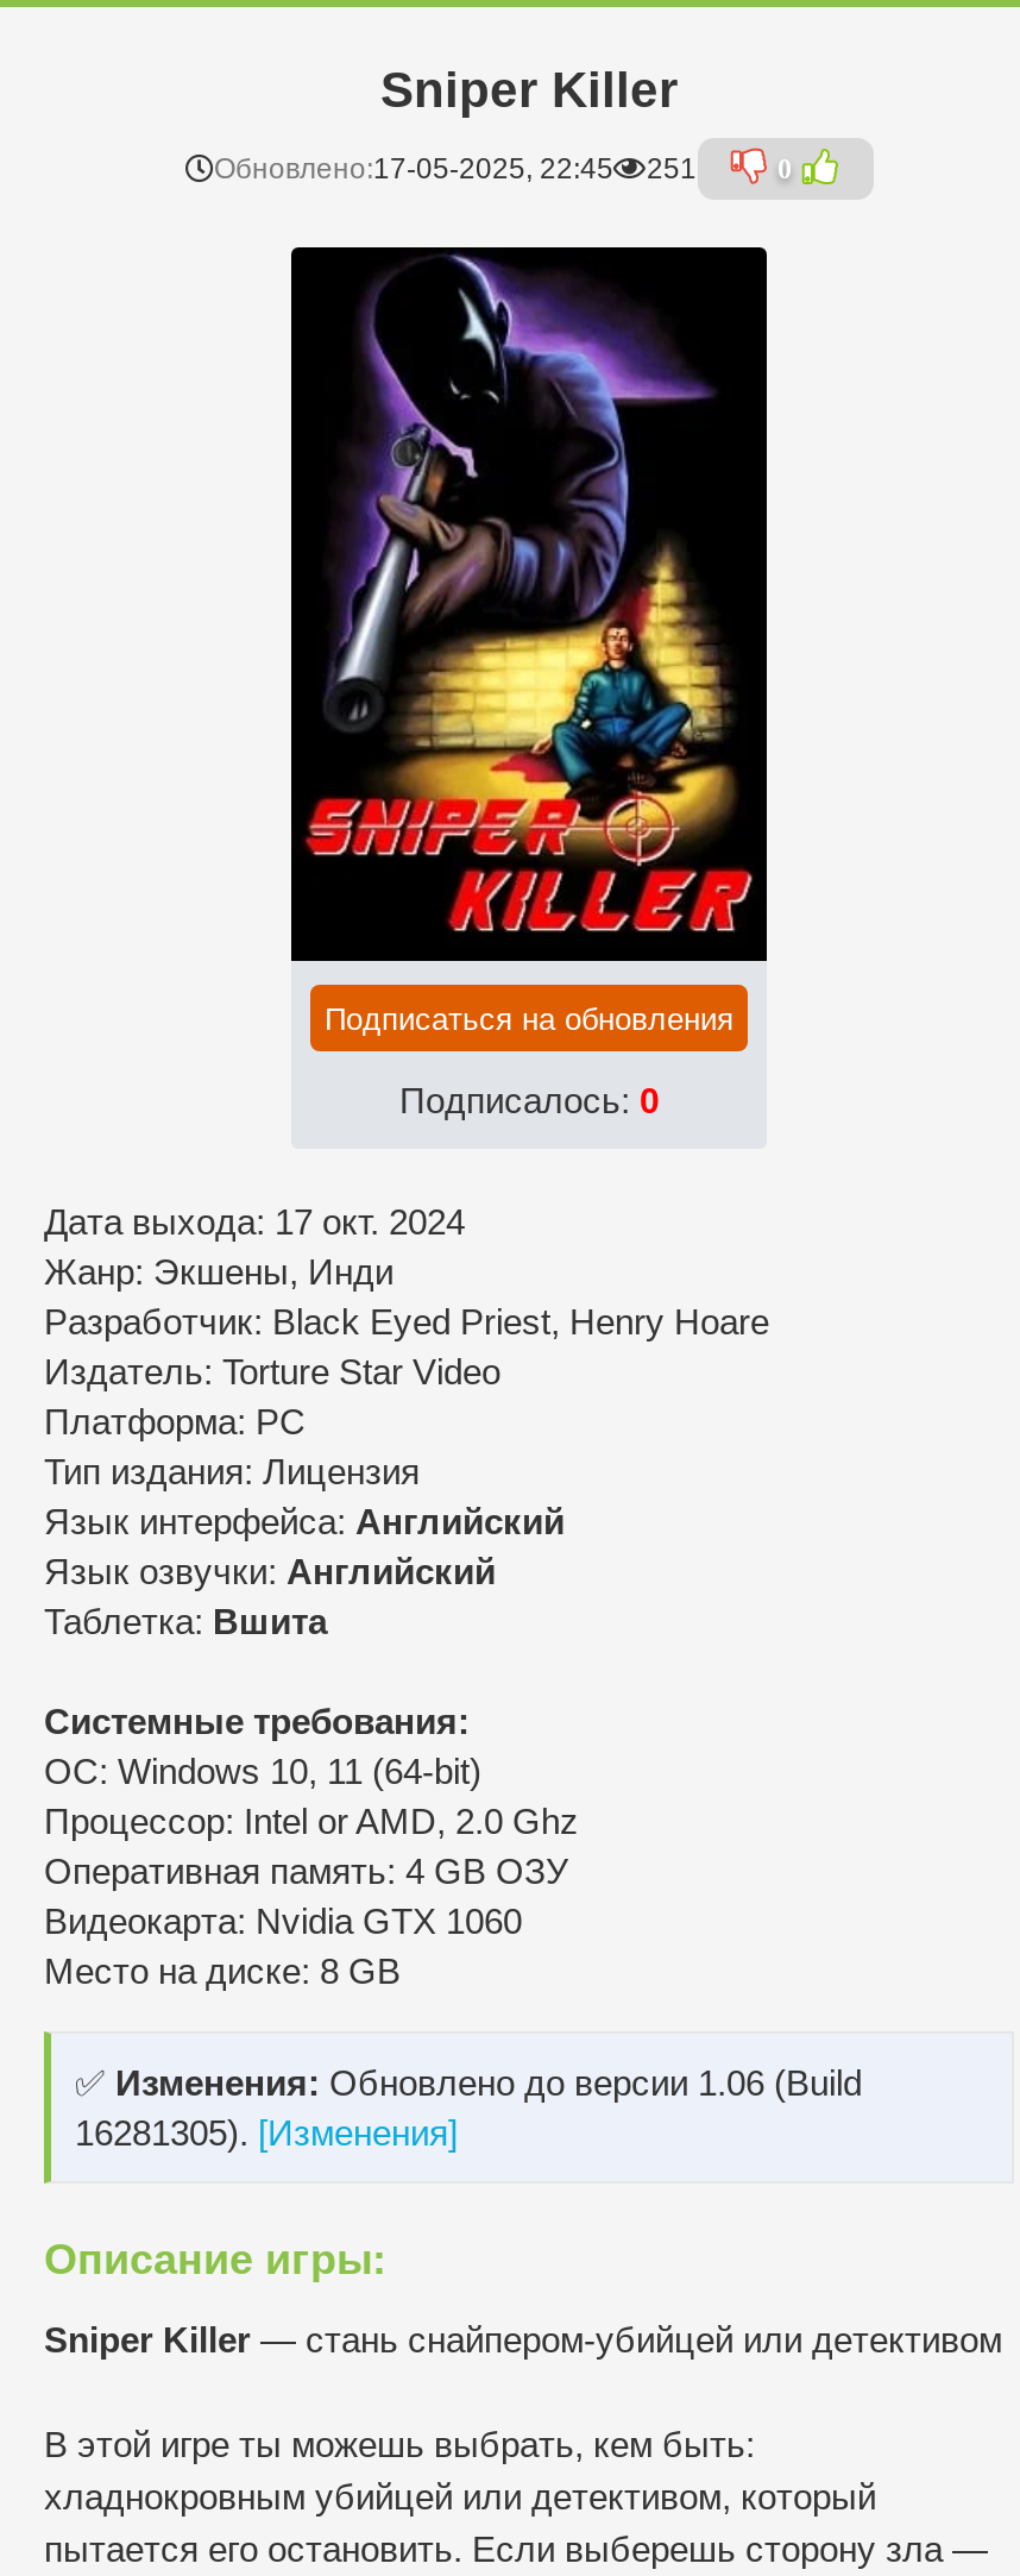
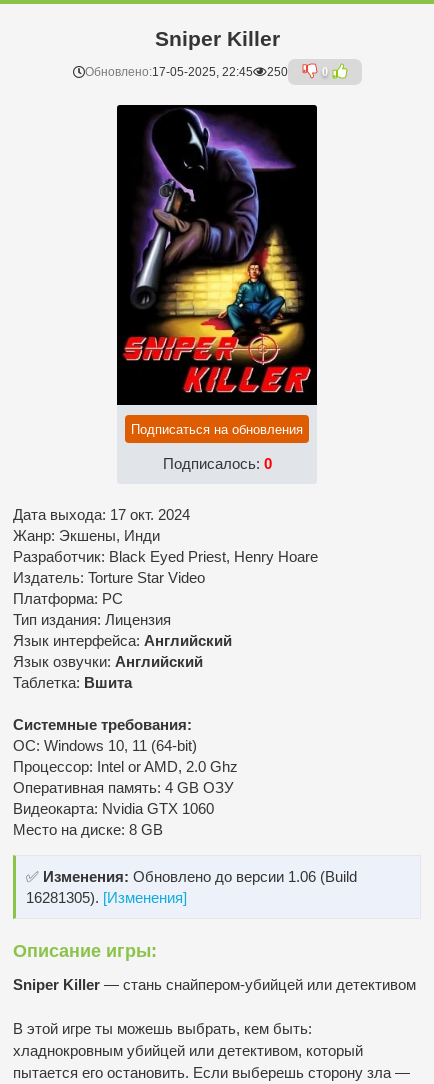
[214,152,697,186] Обновлено:17-05-2025, 22:45 251 -> [84,65,287,79] Обновлено:17-05-2025, 22:45 250

